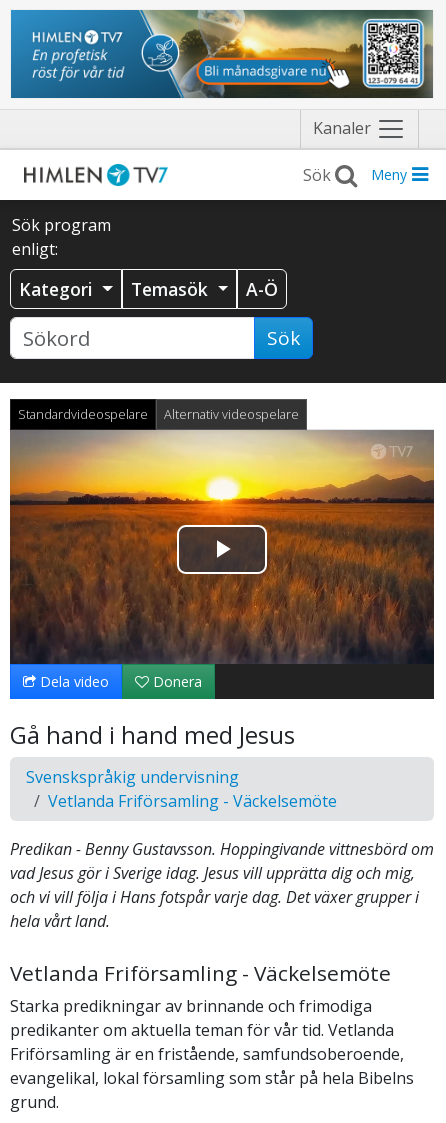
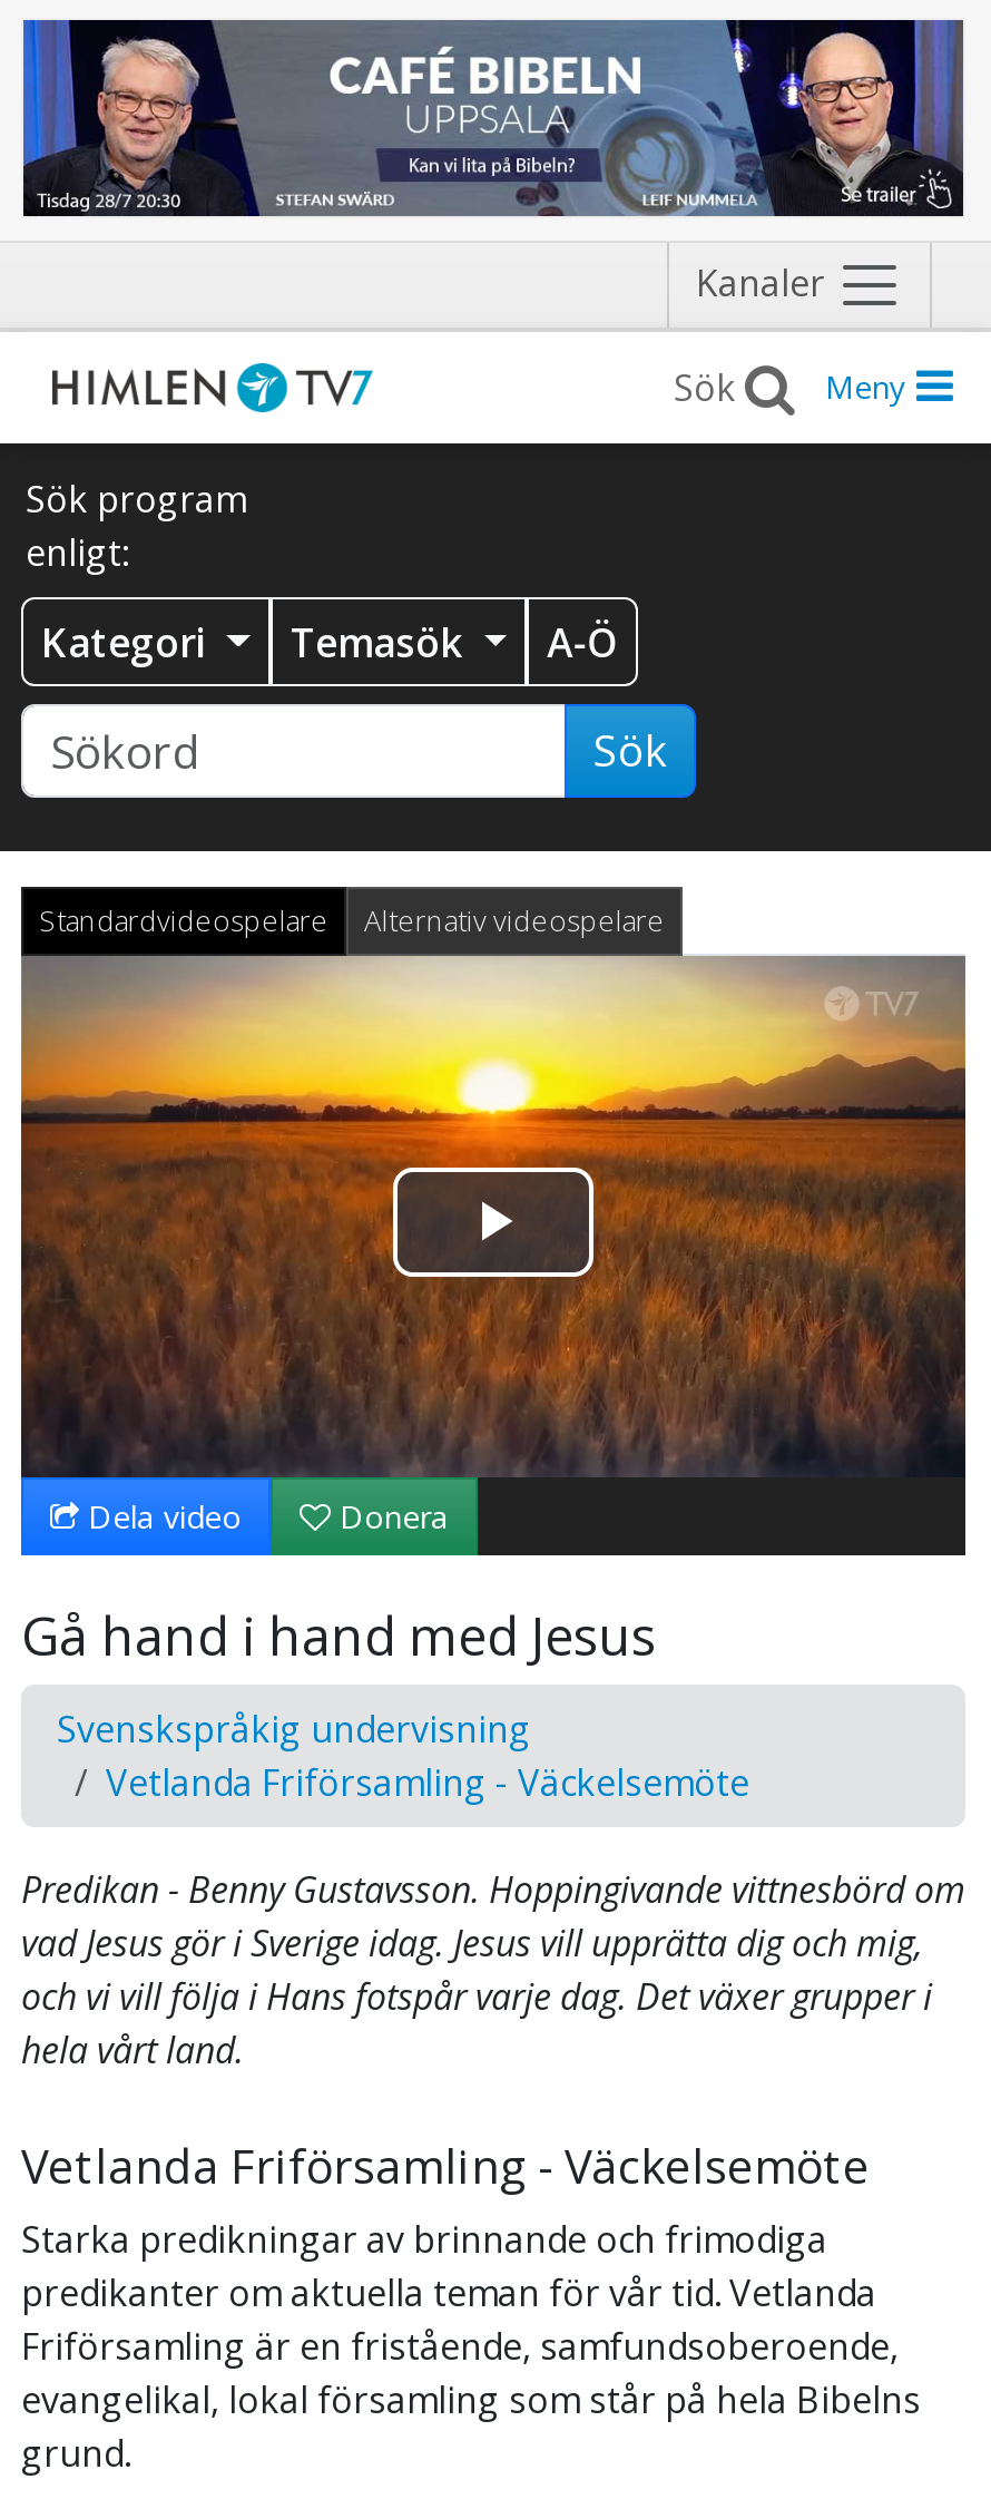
[10,9,433,99] [image] -> [21,18,963,218] [image]

